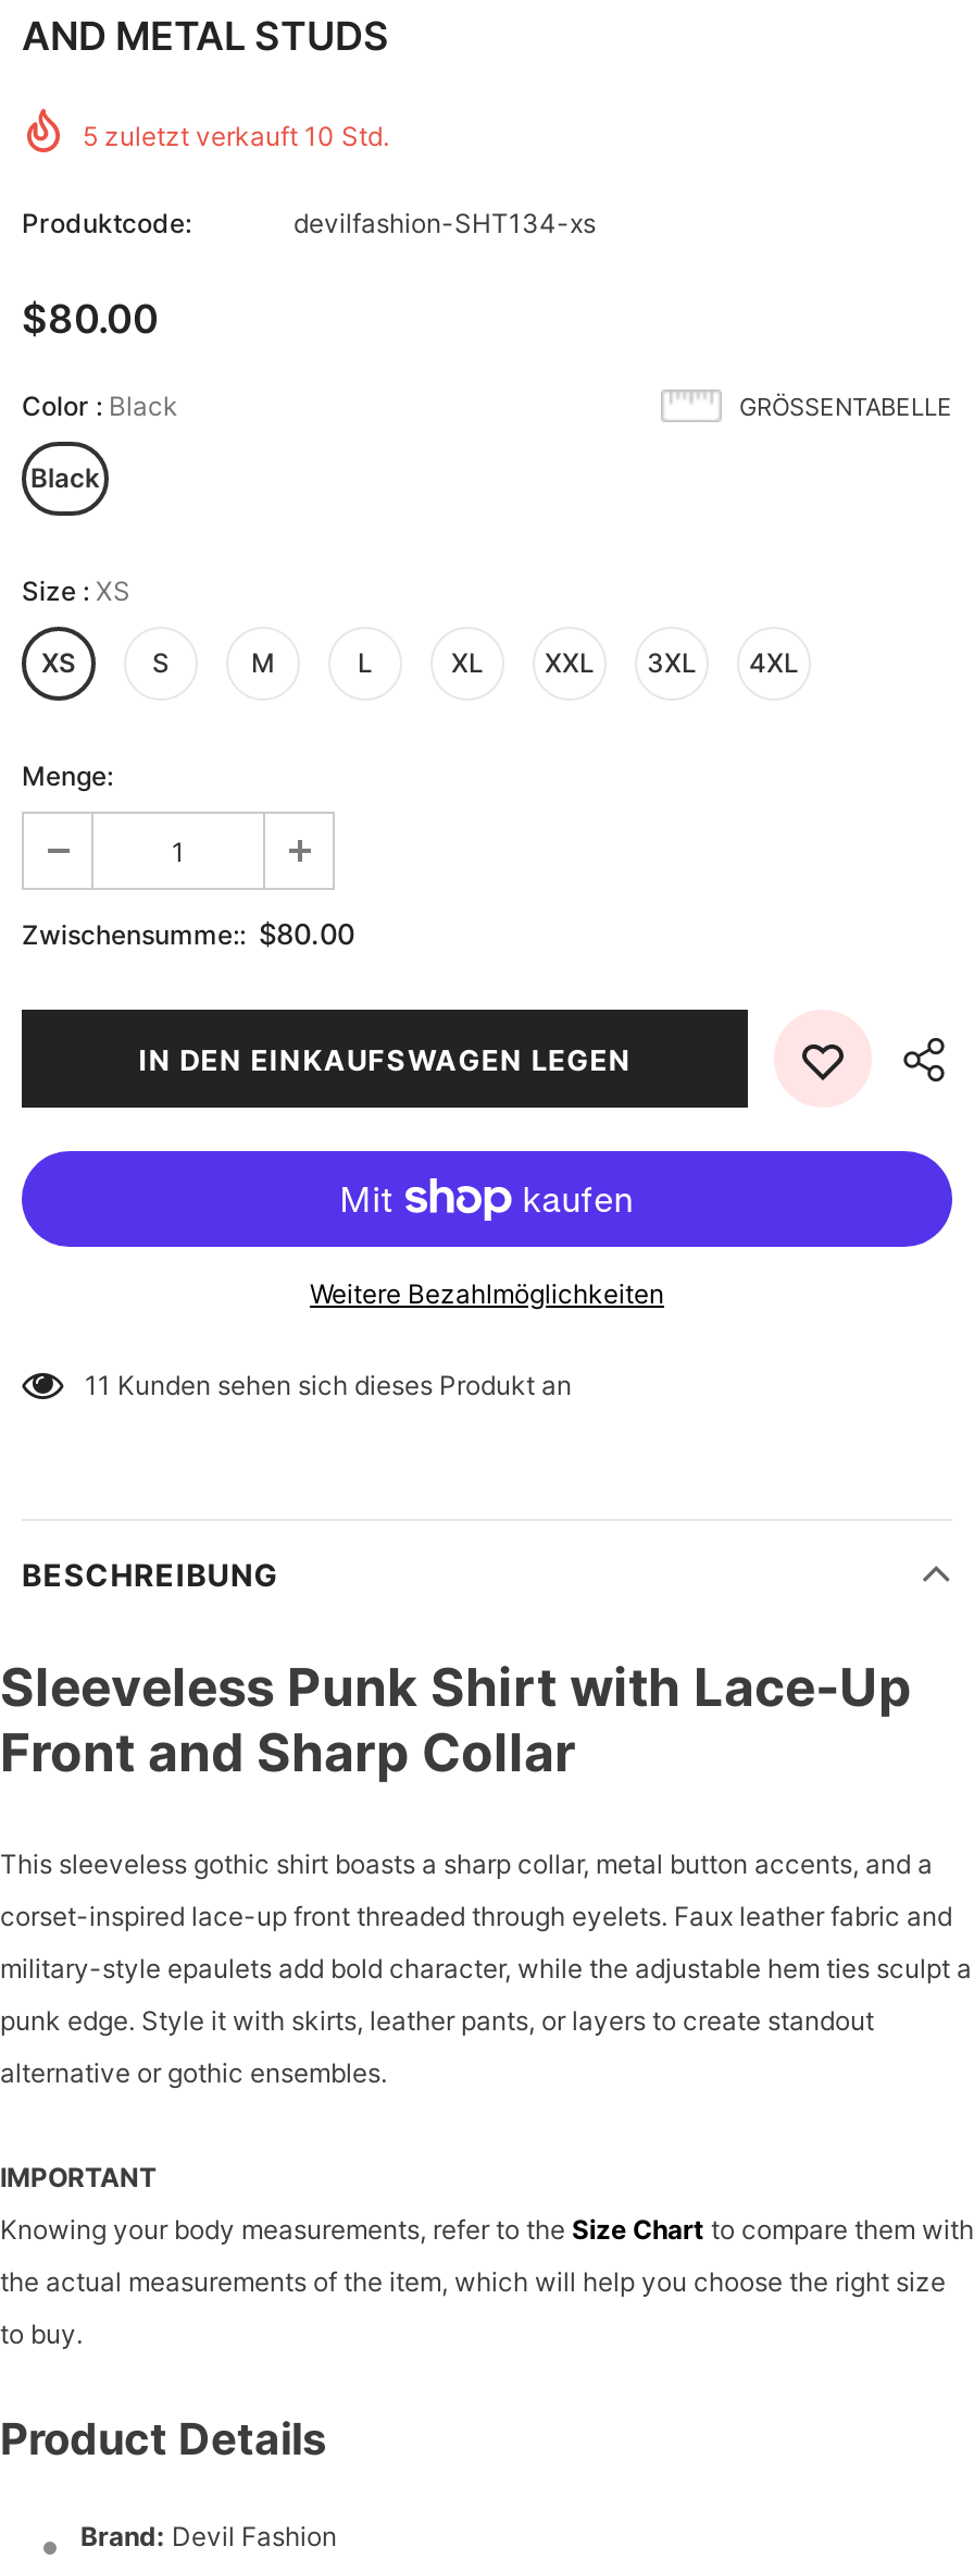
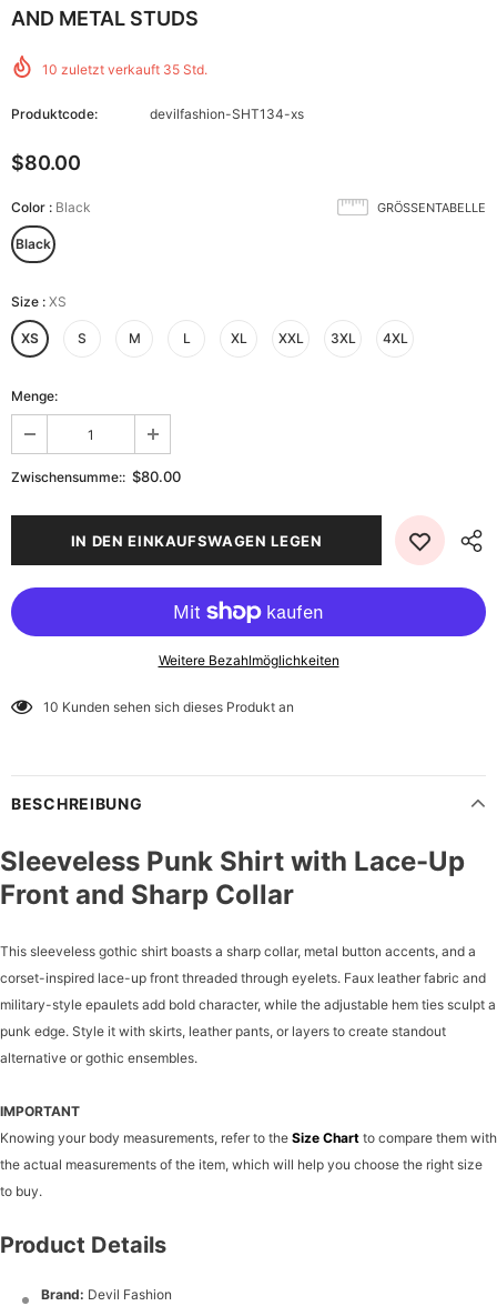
[83,120,389,152] 5 zuletzt verkauft 10 Std. -> [42,61,207,78] 10 zuletzt verkauft 35 Std.
[85,1369,572,1401] 11 Kunden sehen sich dieses Produkt an -> [43,699,294,715] 10 Kunden sehen sich dieses Produkt an

